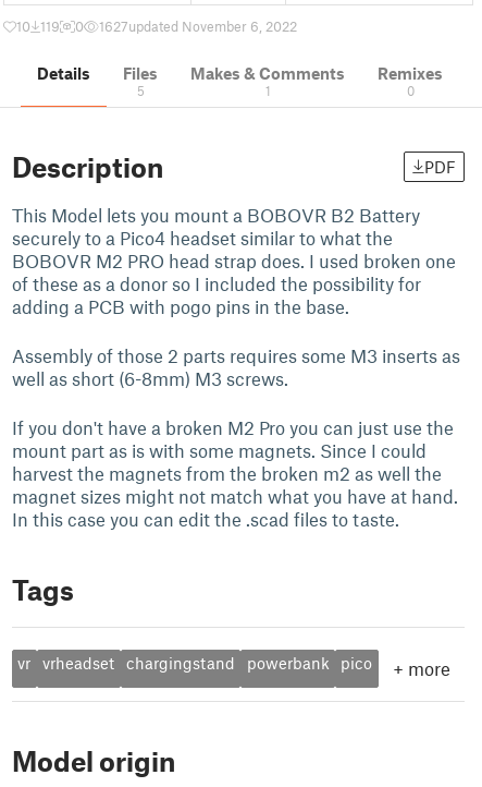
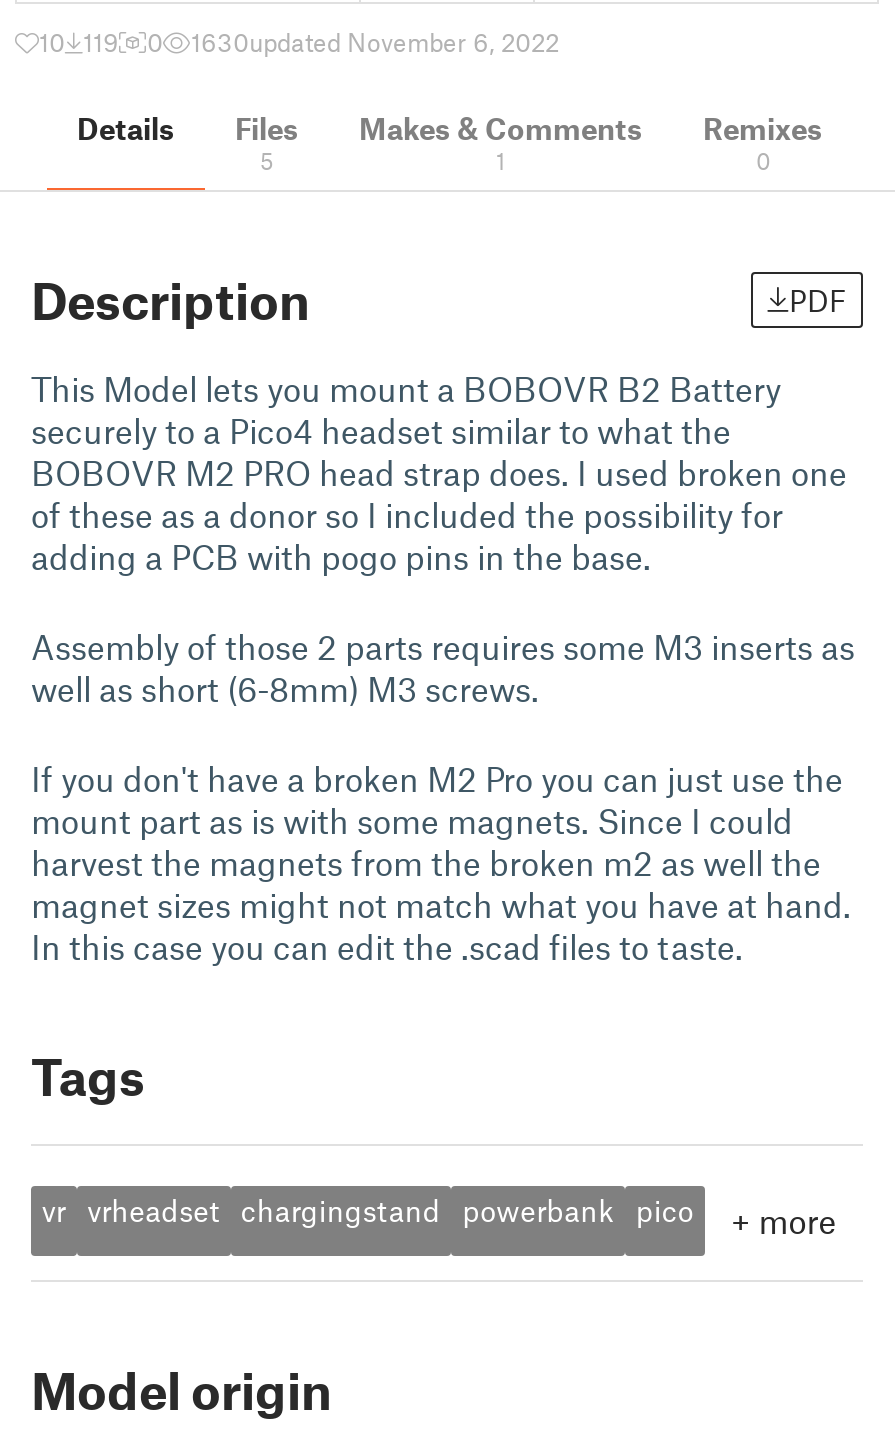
[99,17,297,35] 1627updated November 6, 2022 -> [191,26,559,58] 1630updated November 6, 2022

